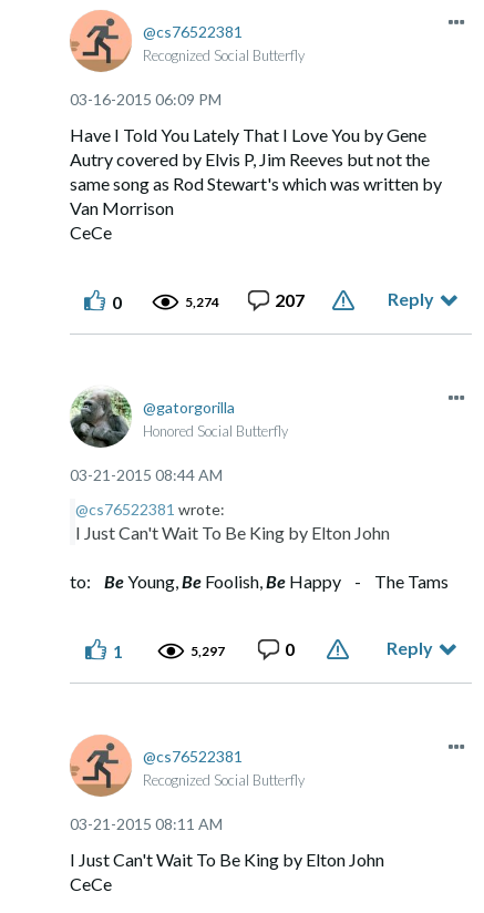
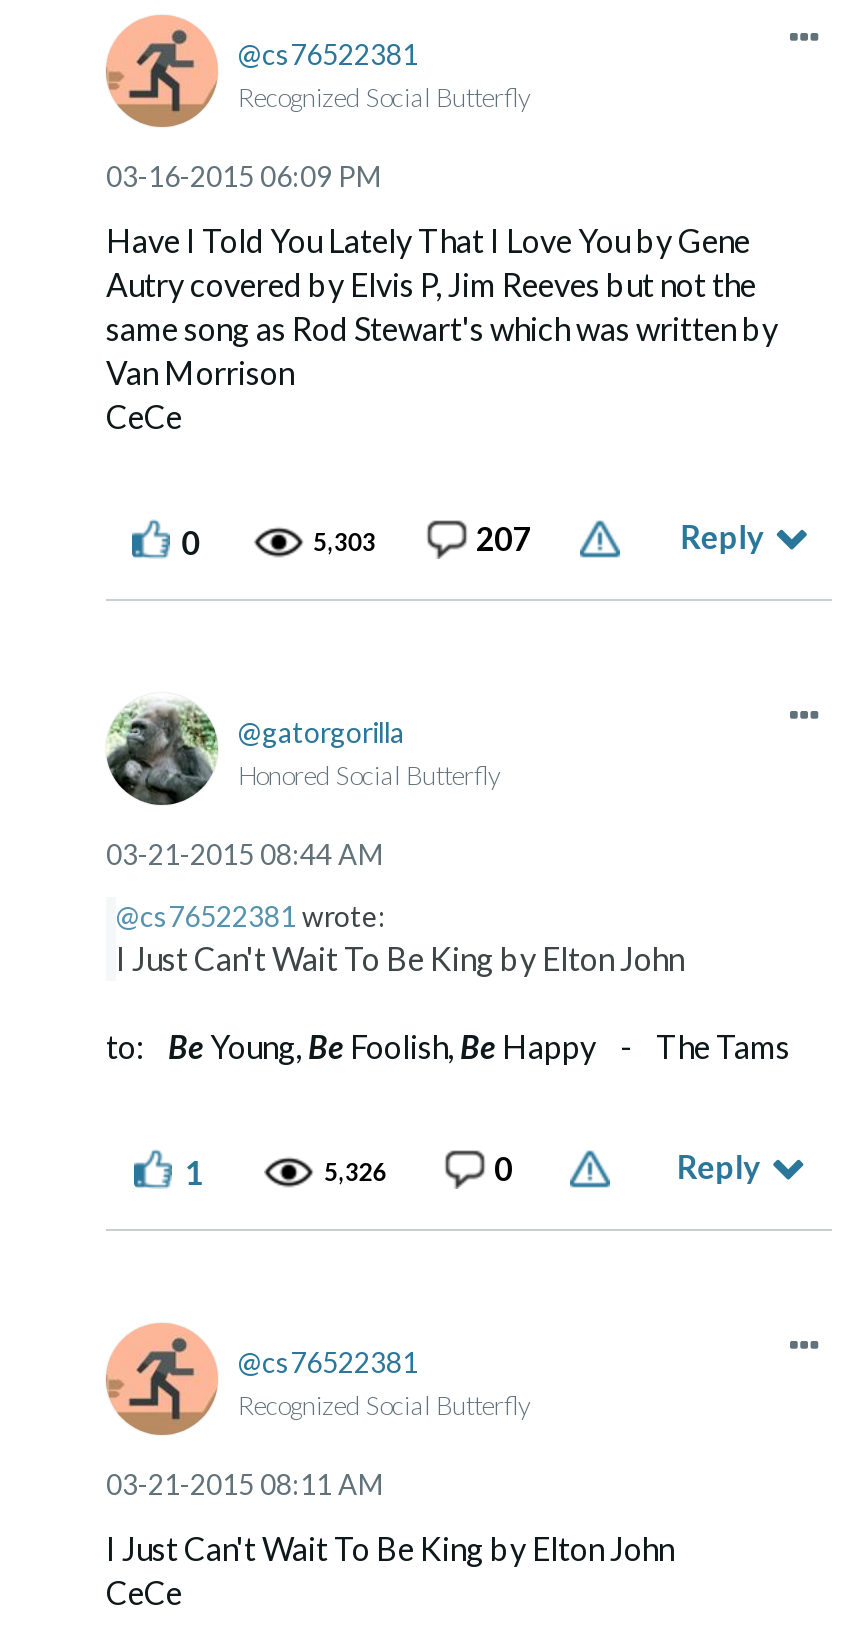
[185,293,219,310] 5,274 -> [314,526,376,556] 5,303
[191,642,225,659] 5,297 -> [324,1156,386,1186] 5,326

